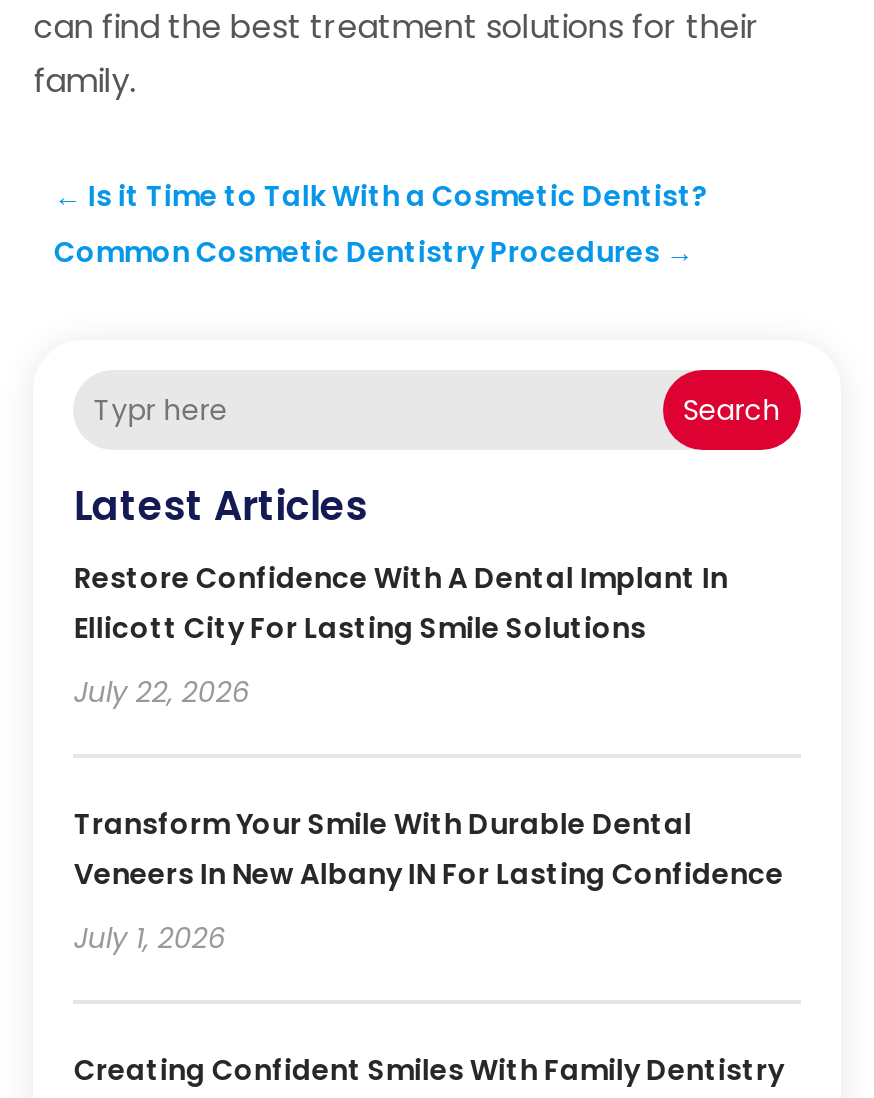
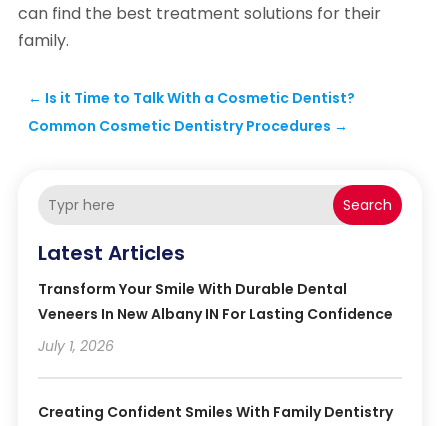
[74,558,728,712] Restore Confidence With A Dental Implant In | Ellicott City For Lasting Smile Solutions | July 22, 2026 -> none

